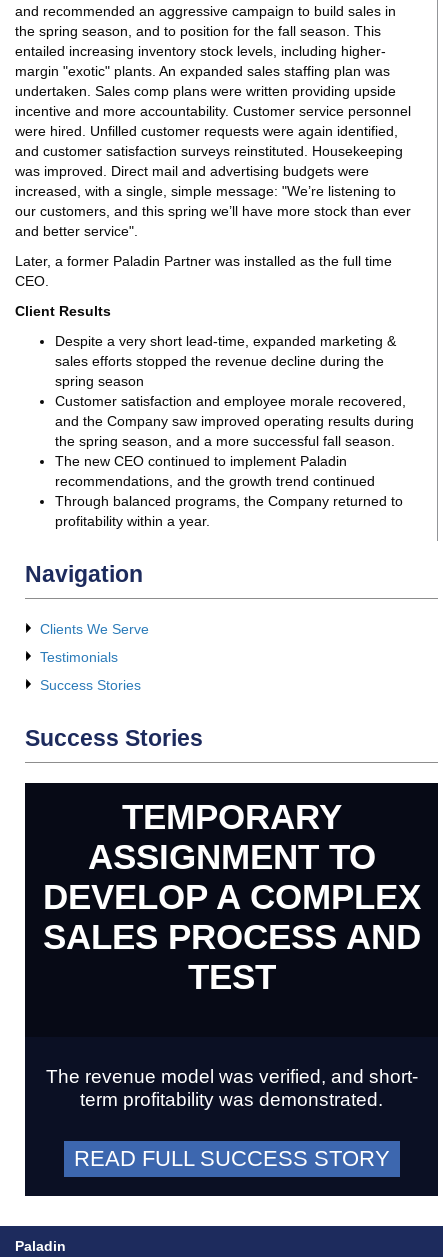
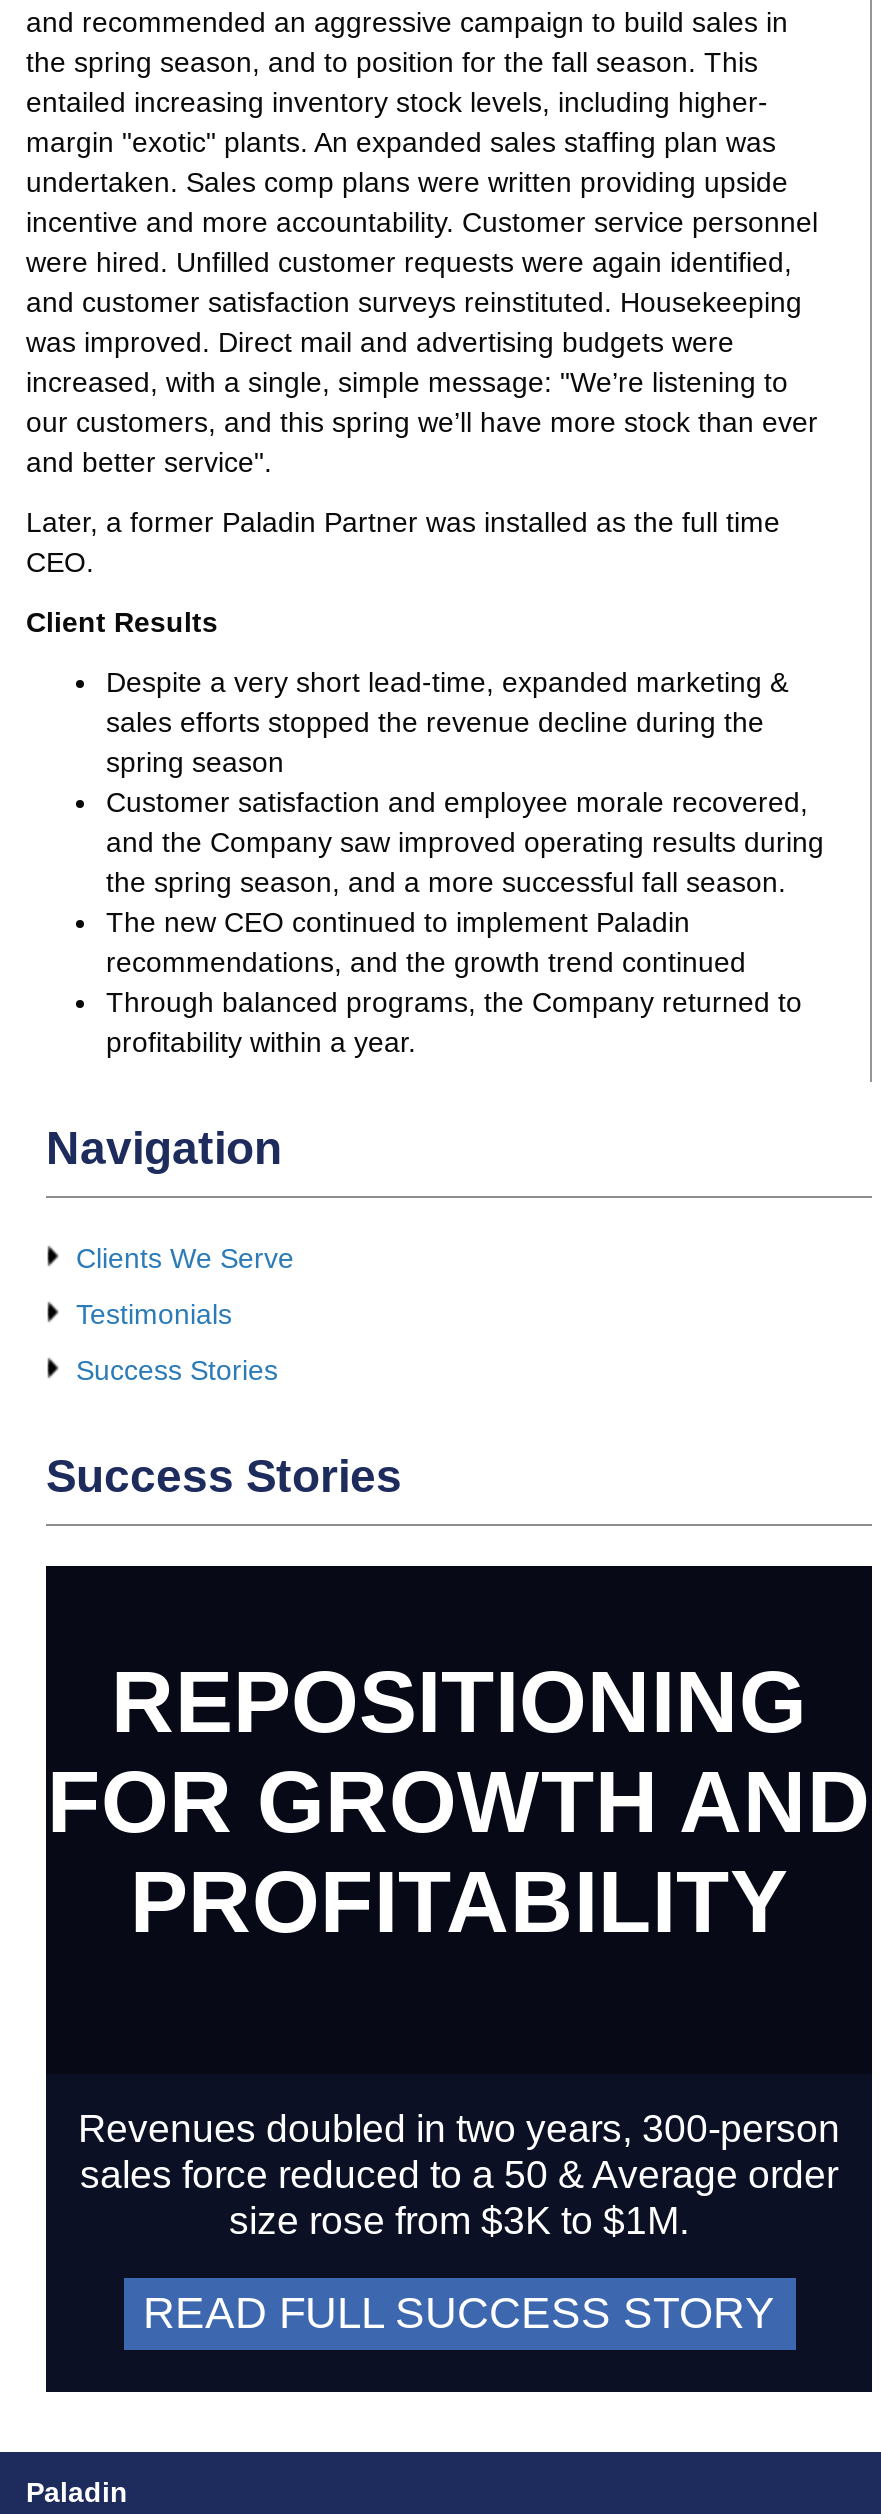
[42,797,420,996] TEMPORARY | ASSIGNMENT TO | DEVELOP A COMPLEX | SALES PROCESS AND | TEST -> [47,1652,871,1950] REPOSITIONING | FOR GROWTH AND | PROFITABILITY
[45,1065,417,1110] The revenue model was verified, and short- | term profitability was demonstrated. -> [78,2106,840,2242] Revenues doubled in two years, 300-person | sales force reduced to a 50 & Average order | size rose from $3K to $1M.

